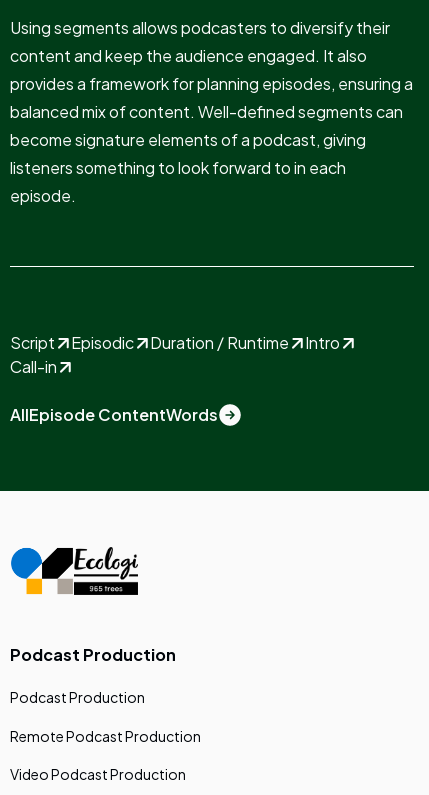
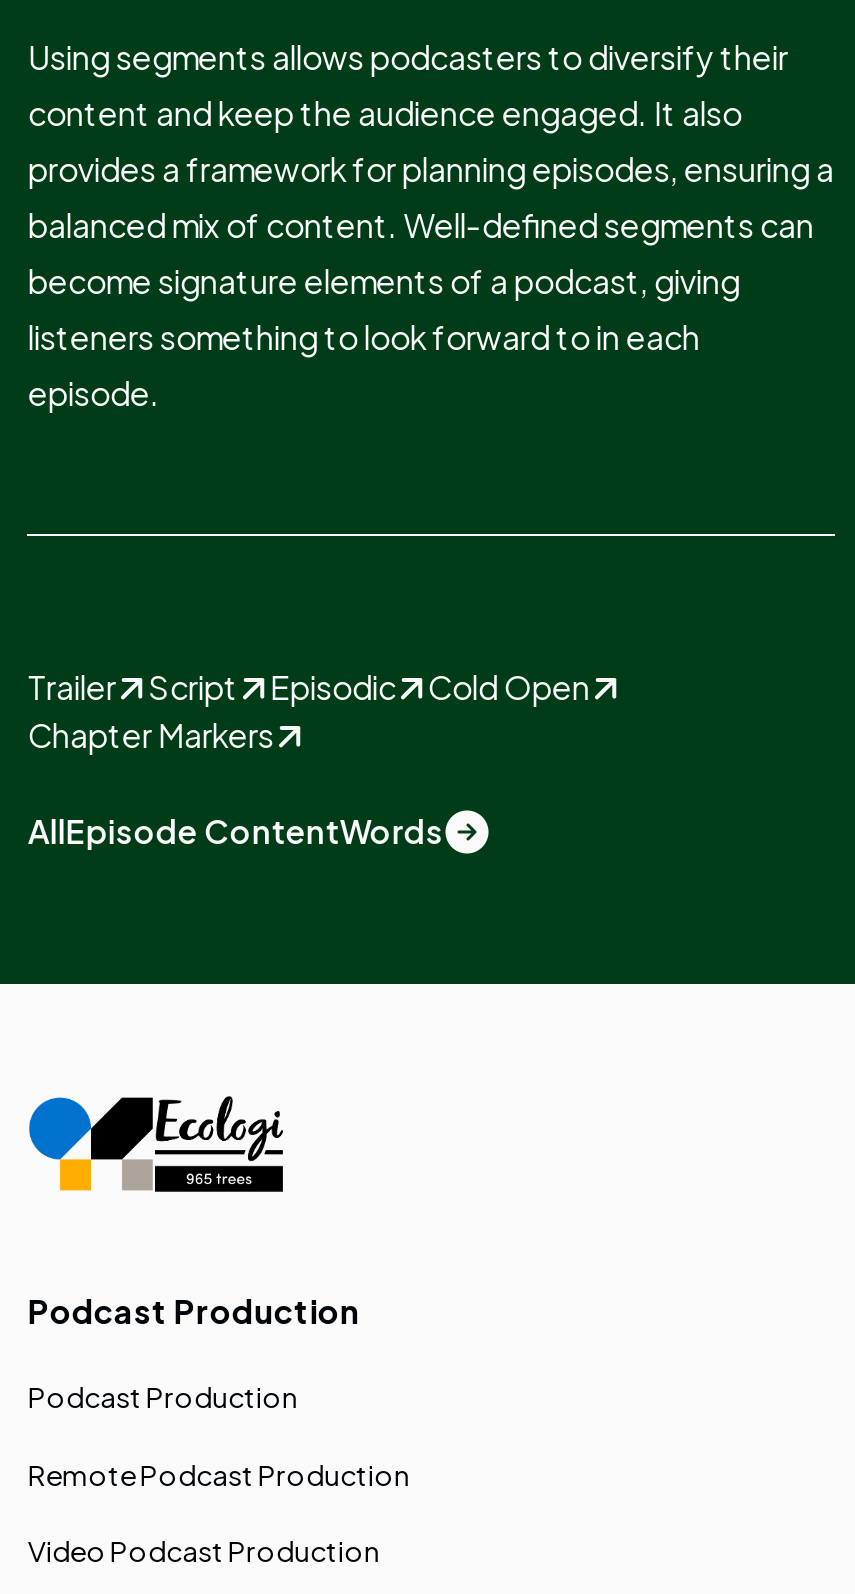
[10,332,340,377] Duration / Runtime | Intro | Call-in -> [28,666,590,756] Cold Open | Chapter Markers
none -> [28,666,116,708] Trailer

